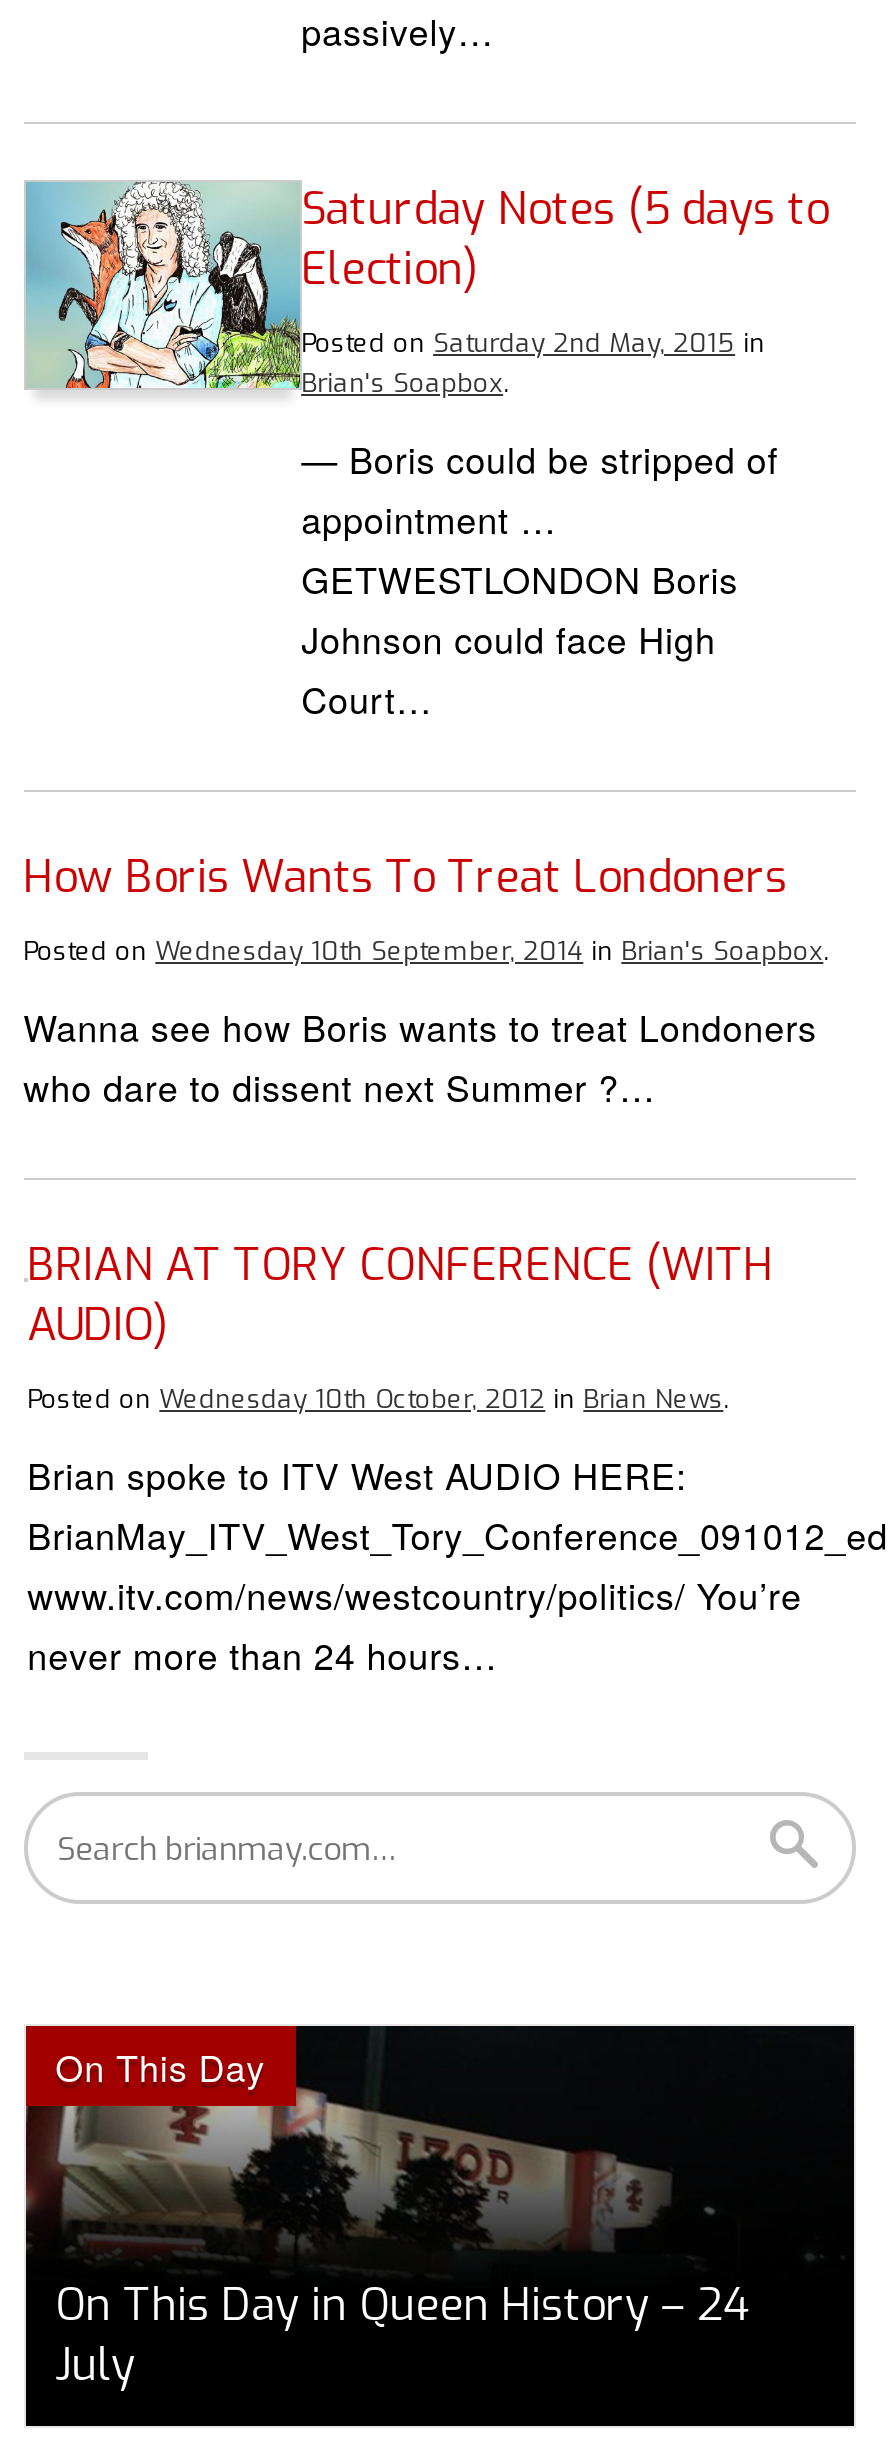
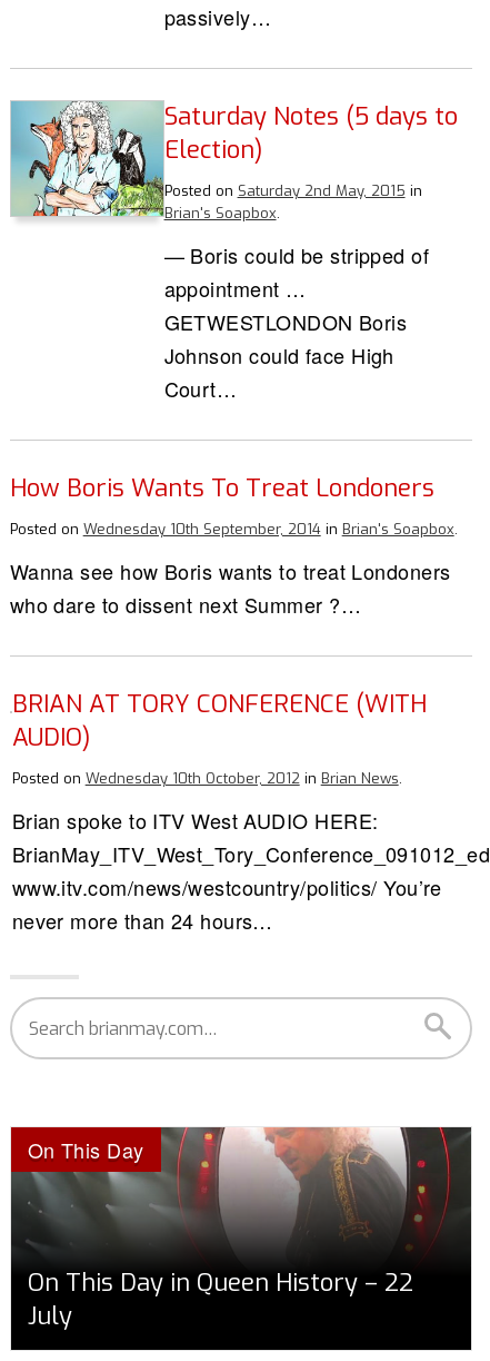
[26,2024,852,2334] [image] | On This Day in Queen History – 24 -> [11,1126,471,1299] [image] | On This Day in Queen History – 22

